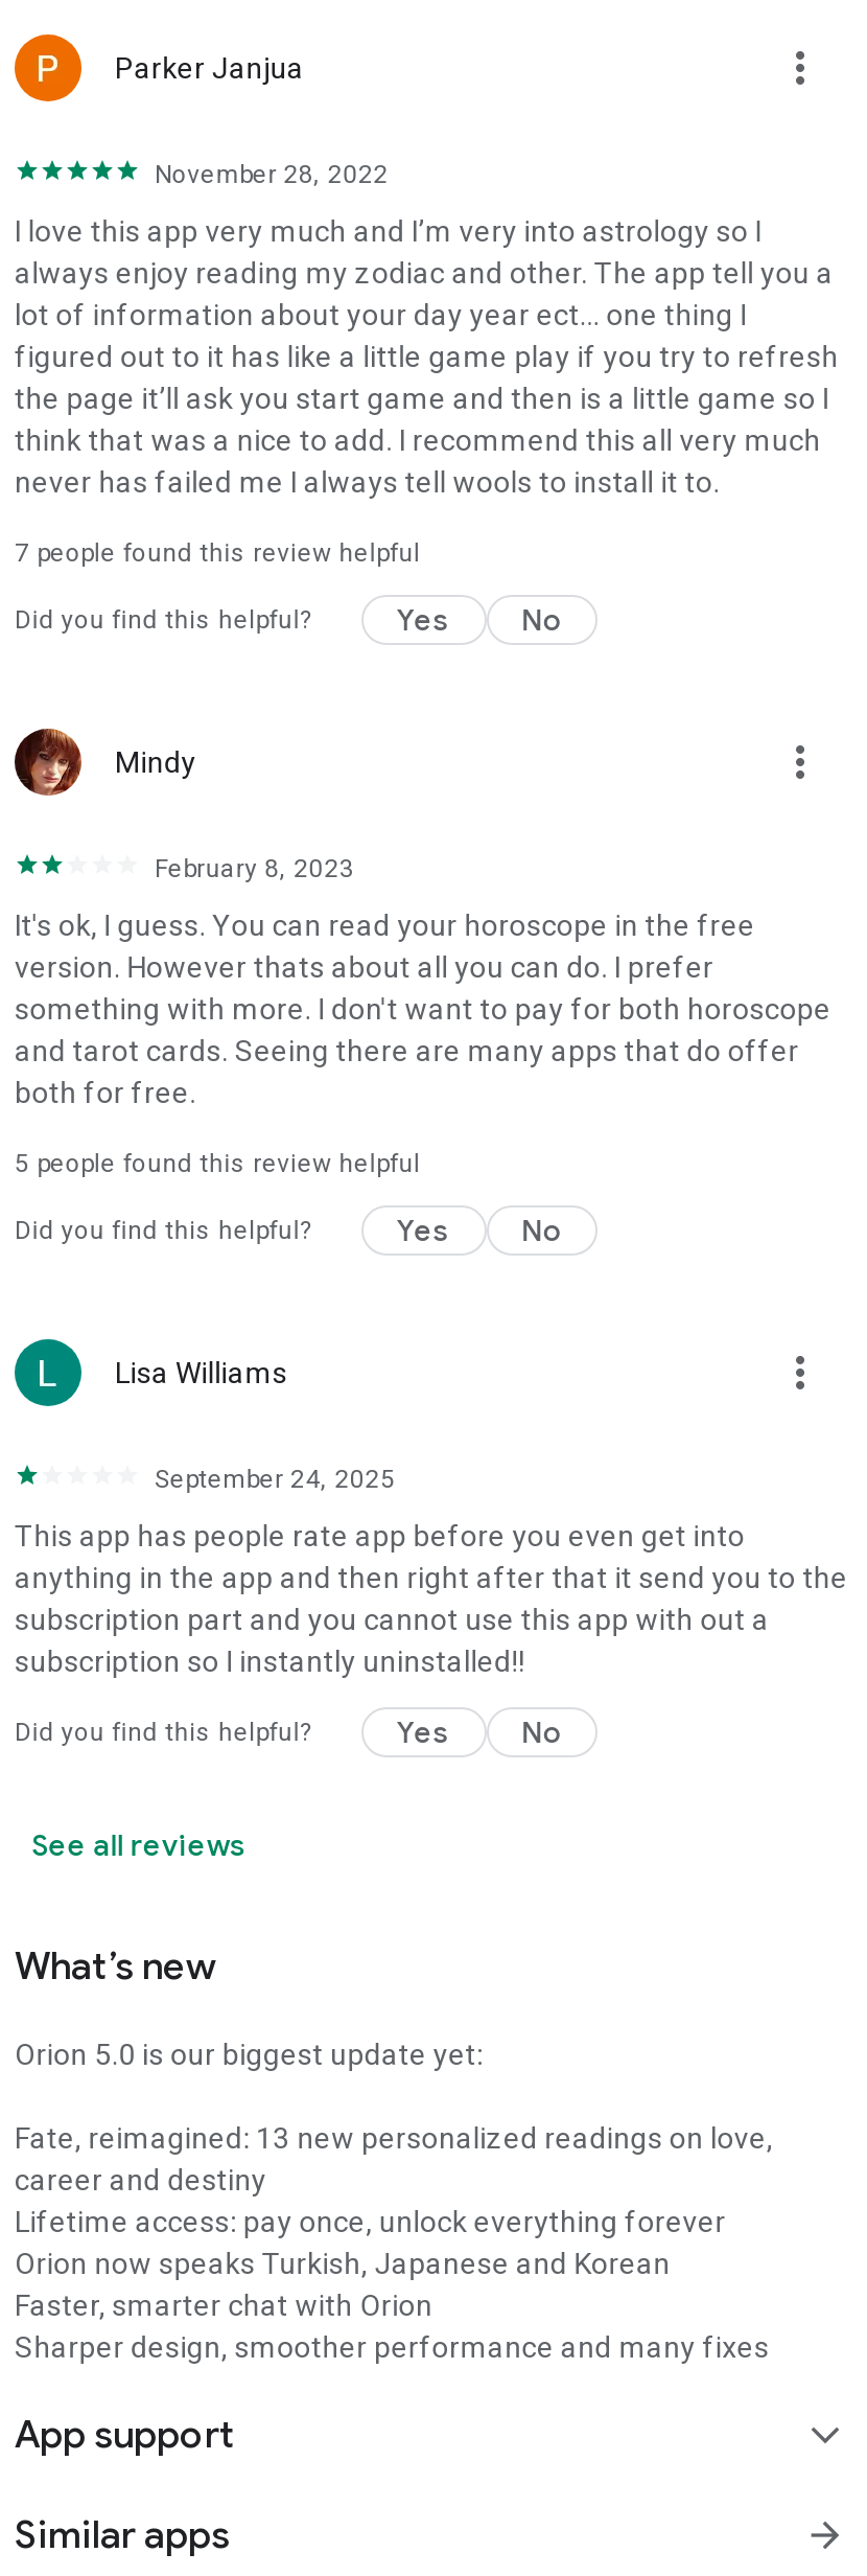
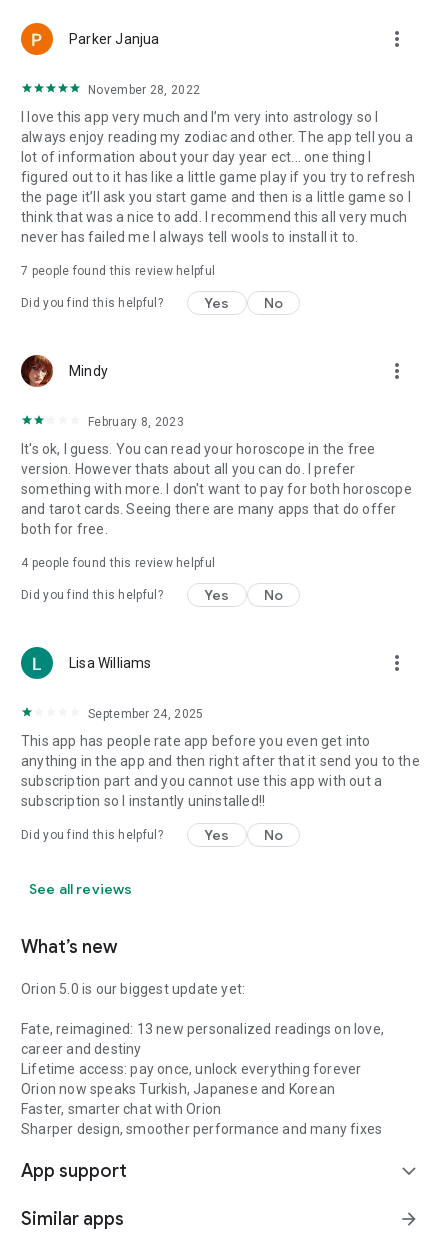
[15,1149,420,1178] 5 people found this review helpful -> [21,556,215,570] 4 people found this review helpful

